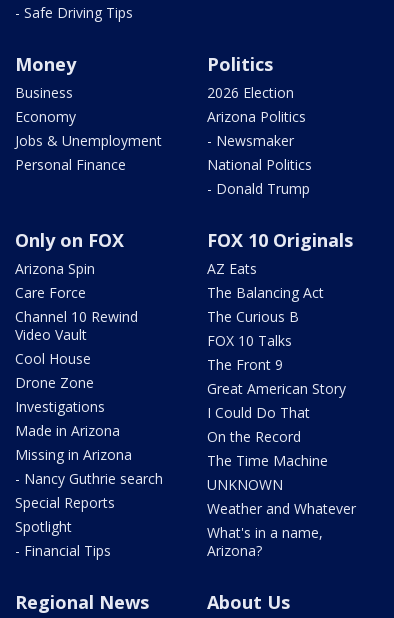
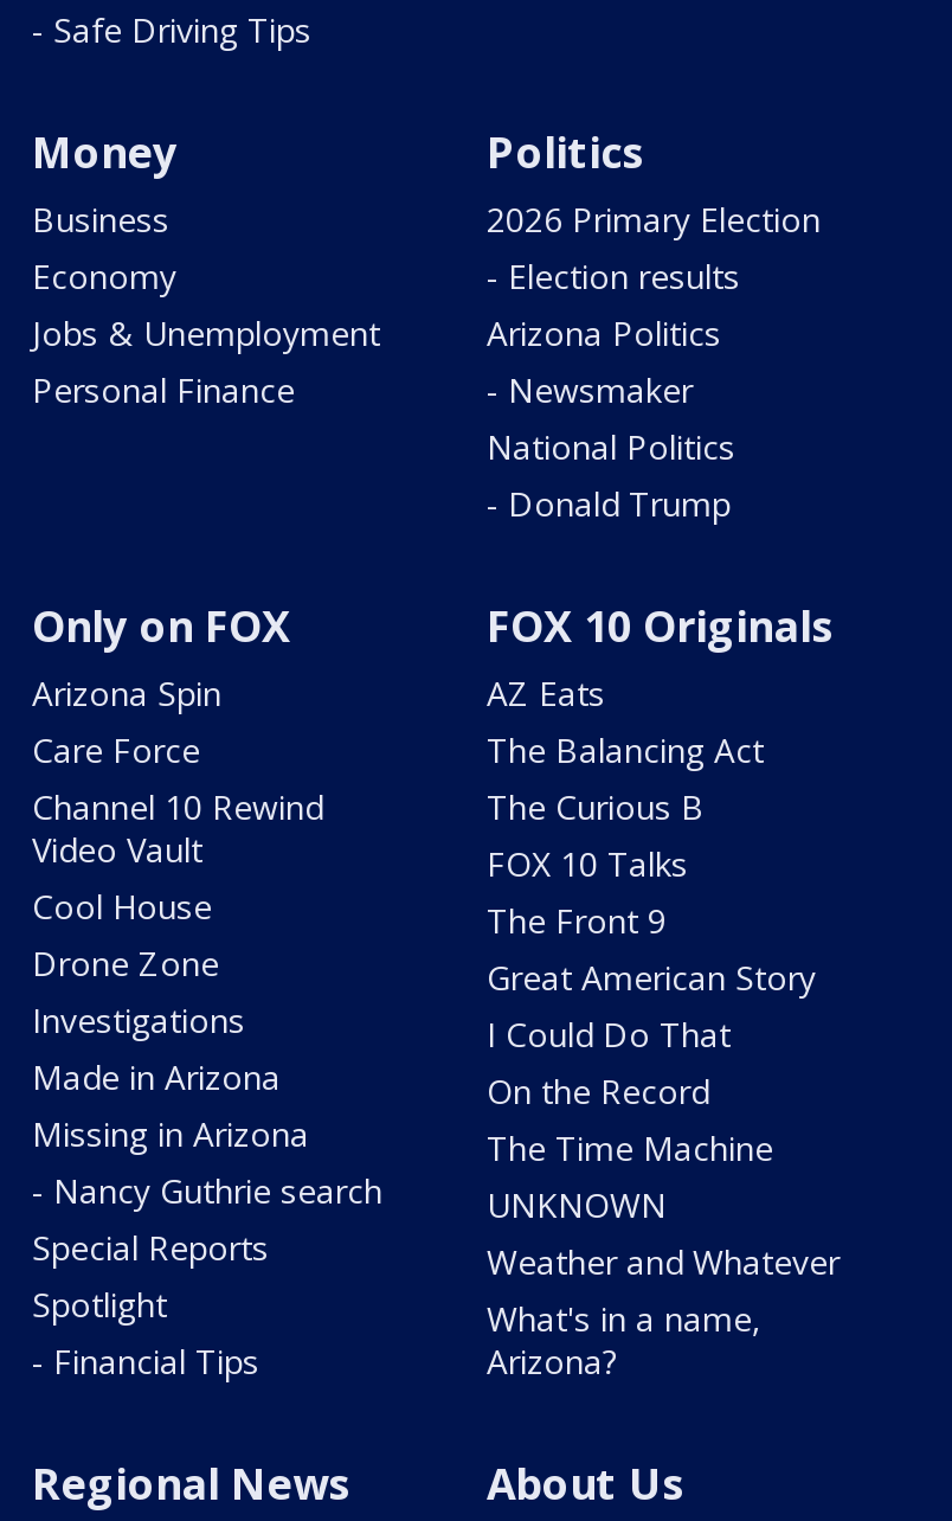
[207,83,294,102] 2026 Election -> [487,196,821,298] 2026 Primary Election | - Election results

